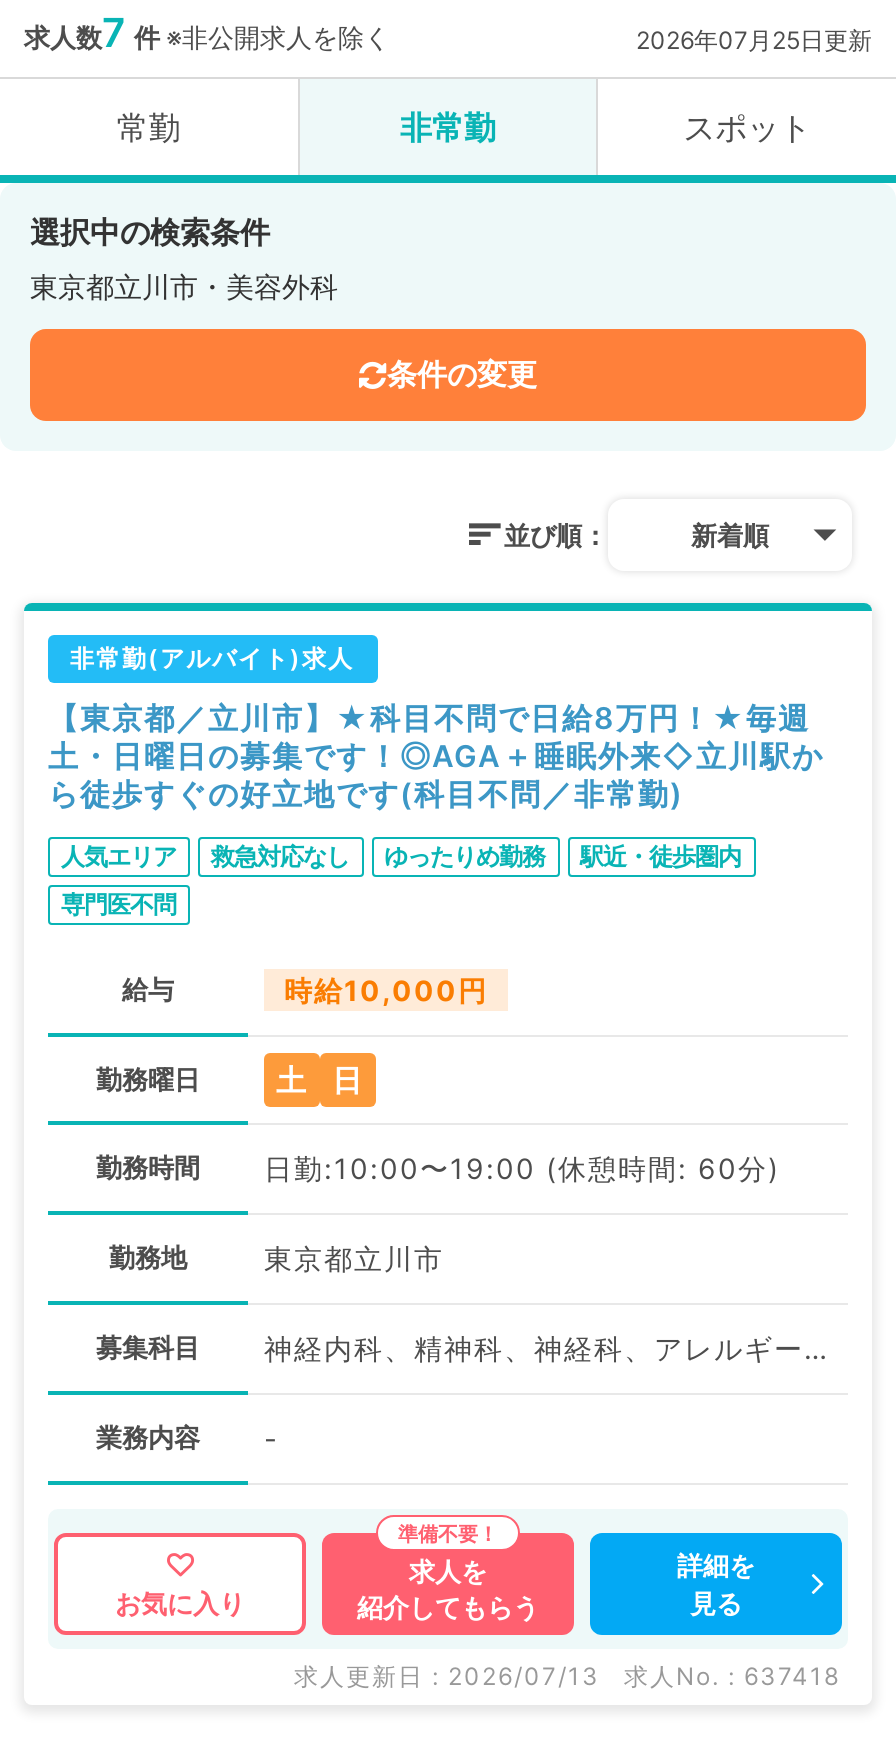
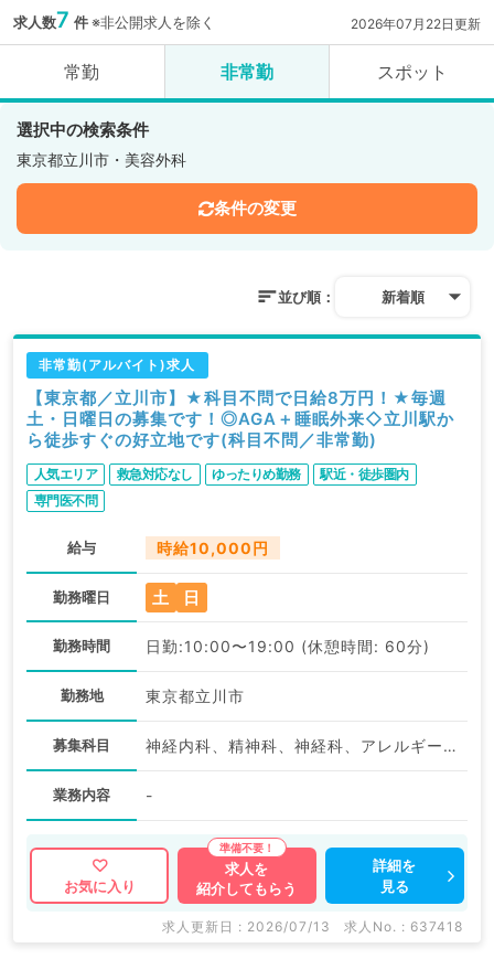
[636,25,872,55] 2026年07月25日更新 -> [351,15,481,32] 2026年07月22日更新

